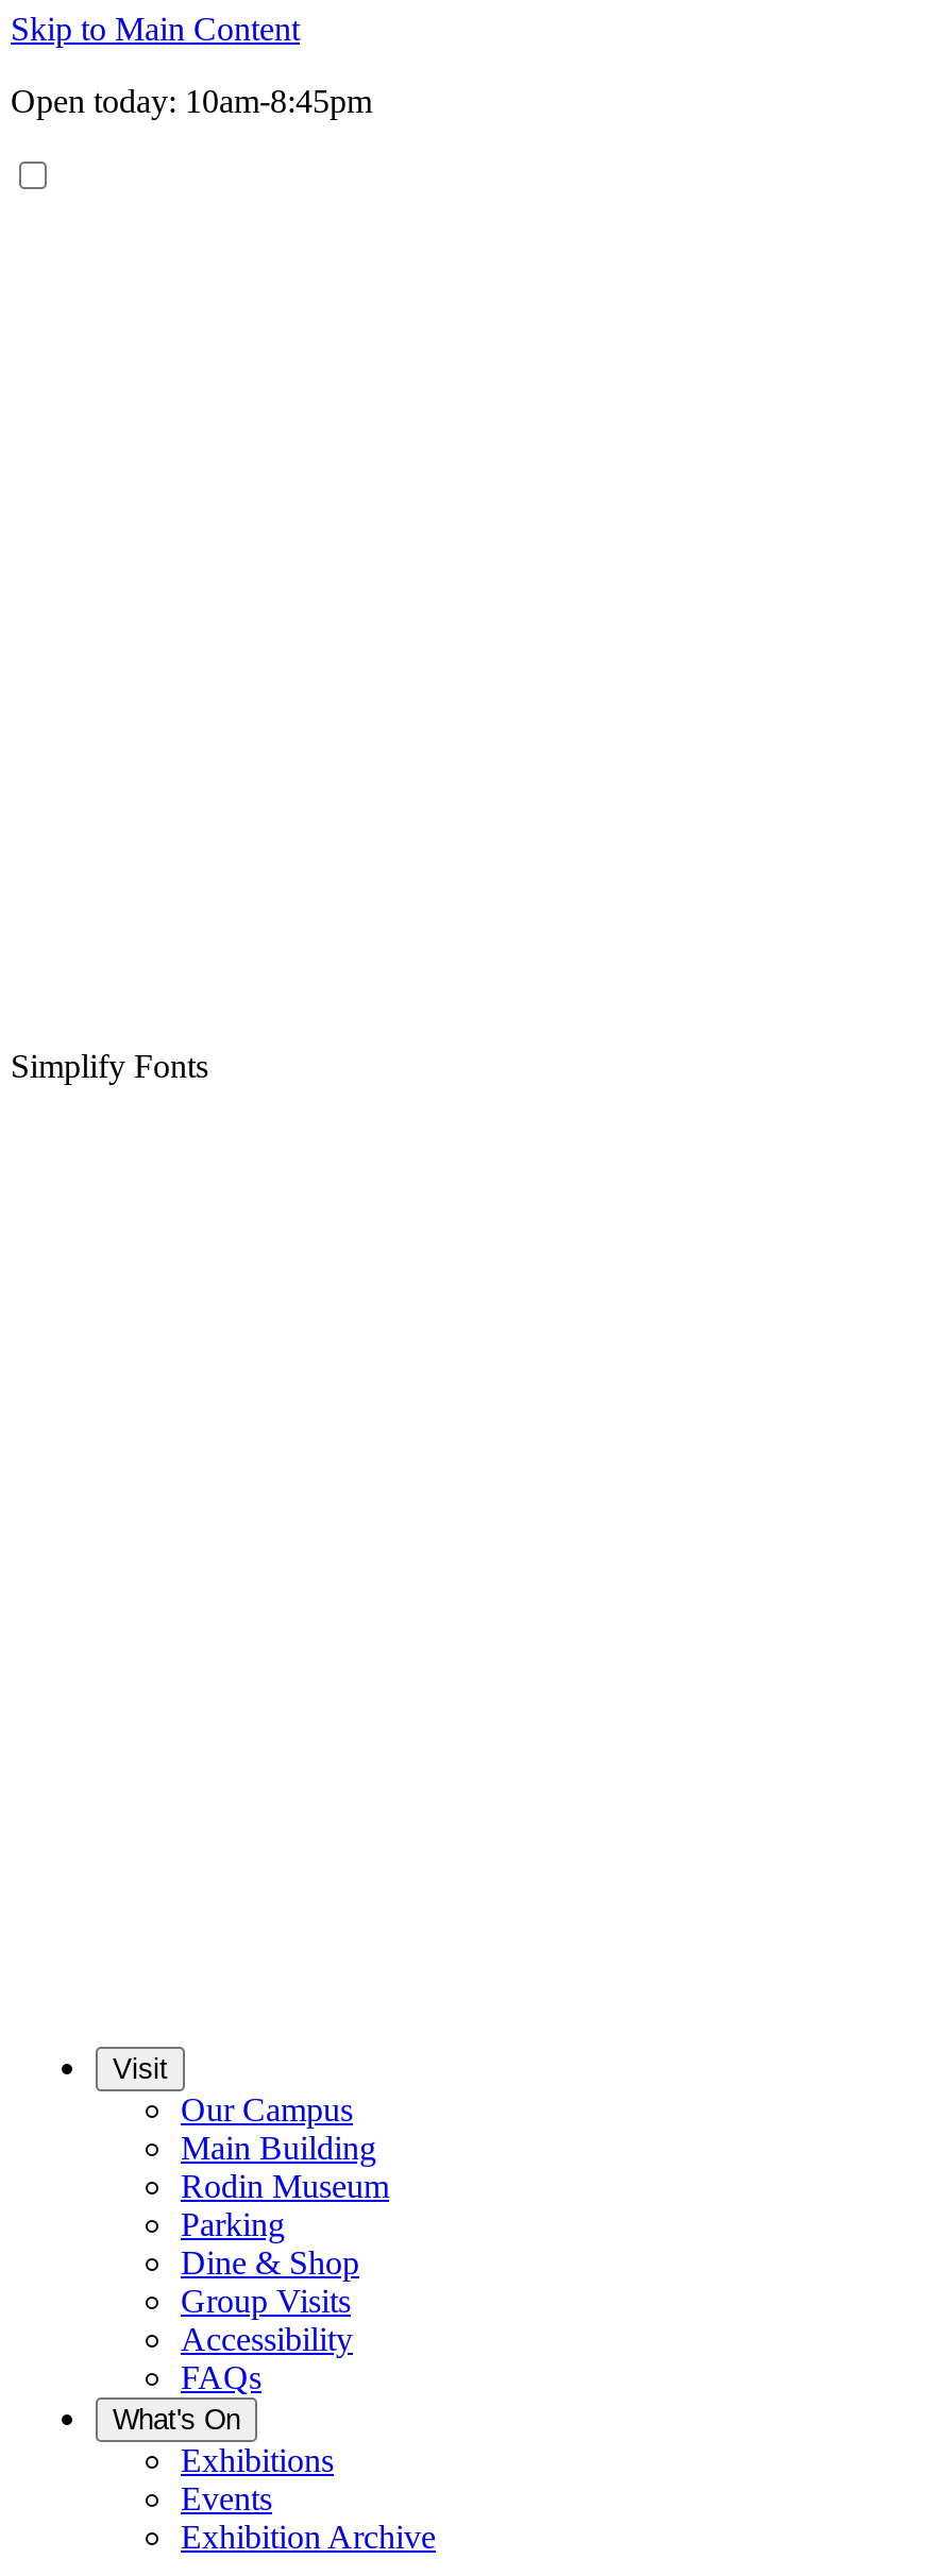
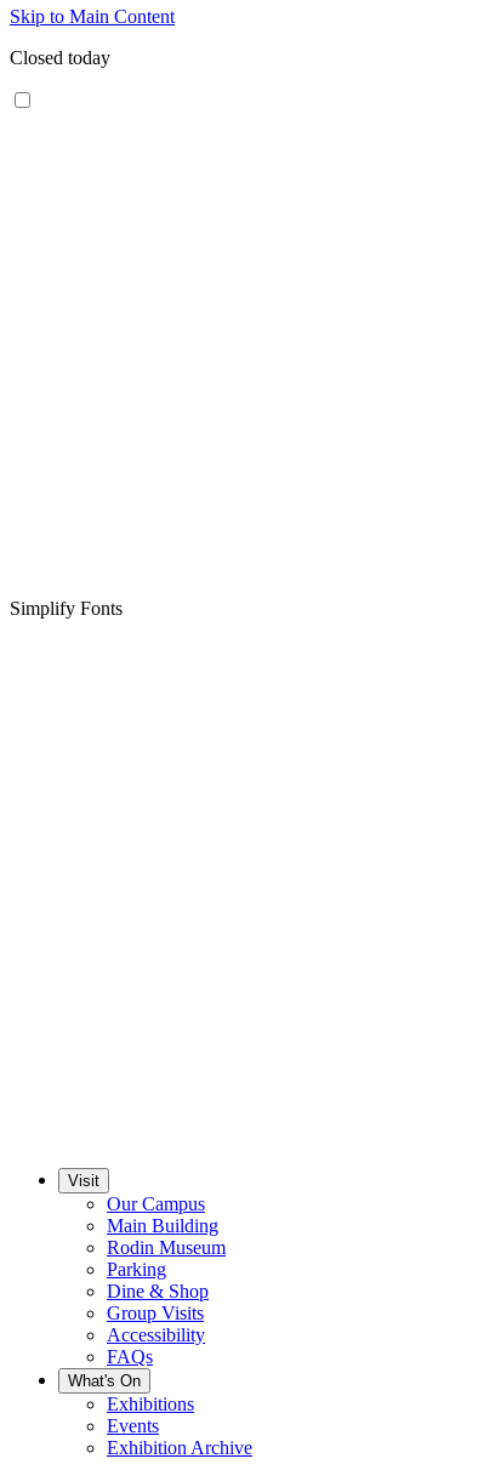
[11,83,372,119] Open today: 10am-8:45pm -> [10,47,110,68] Closed today

